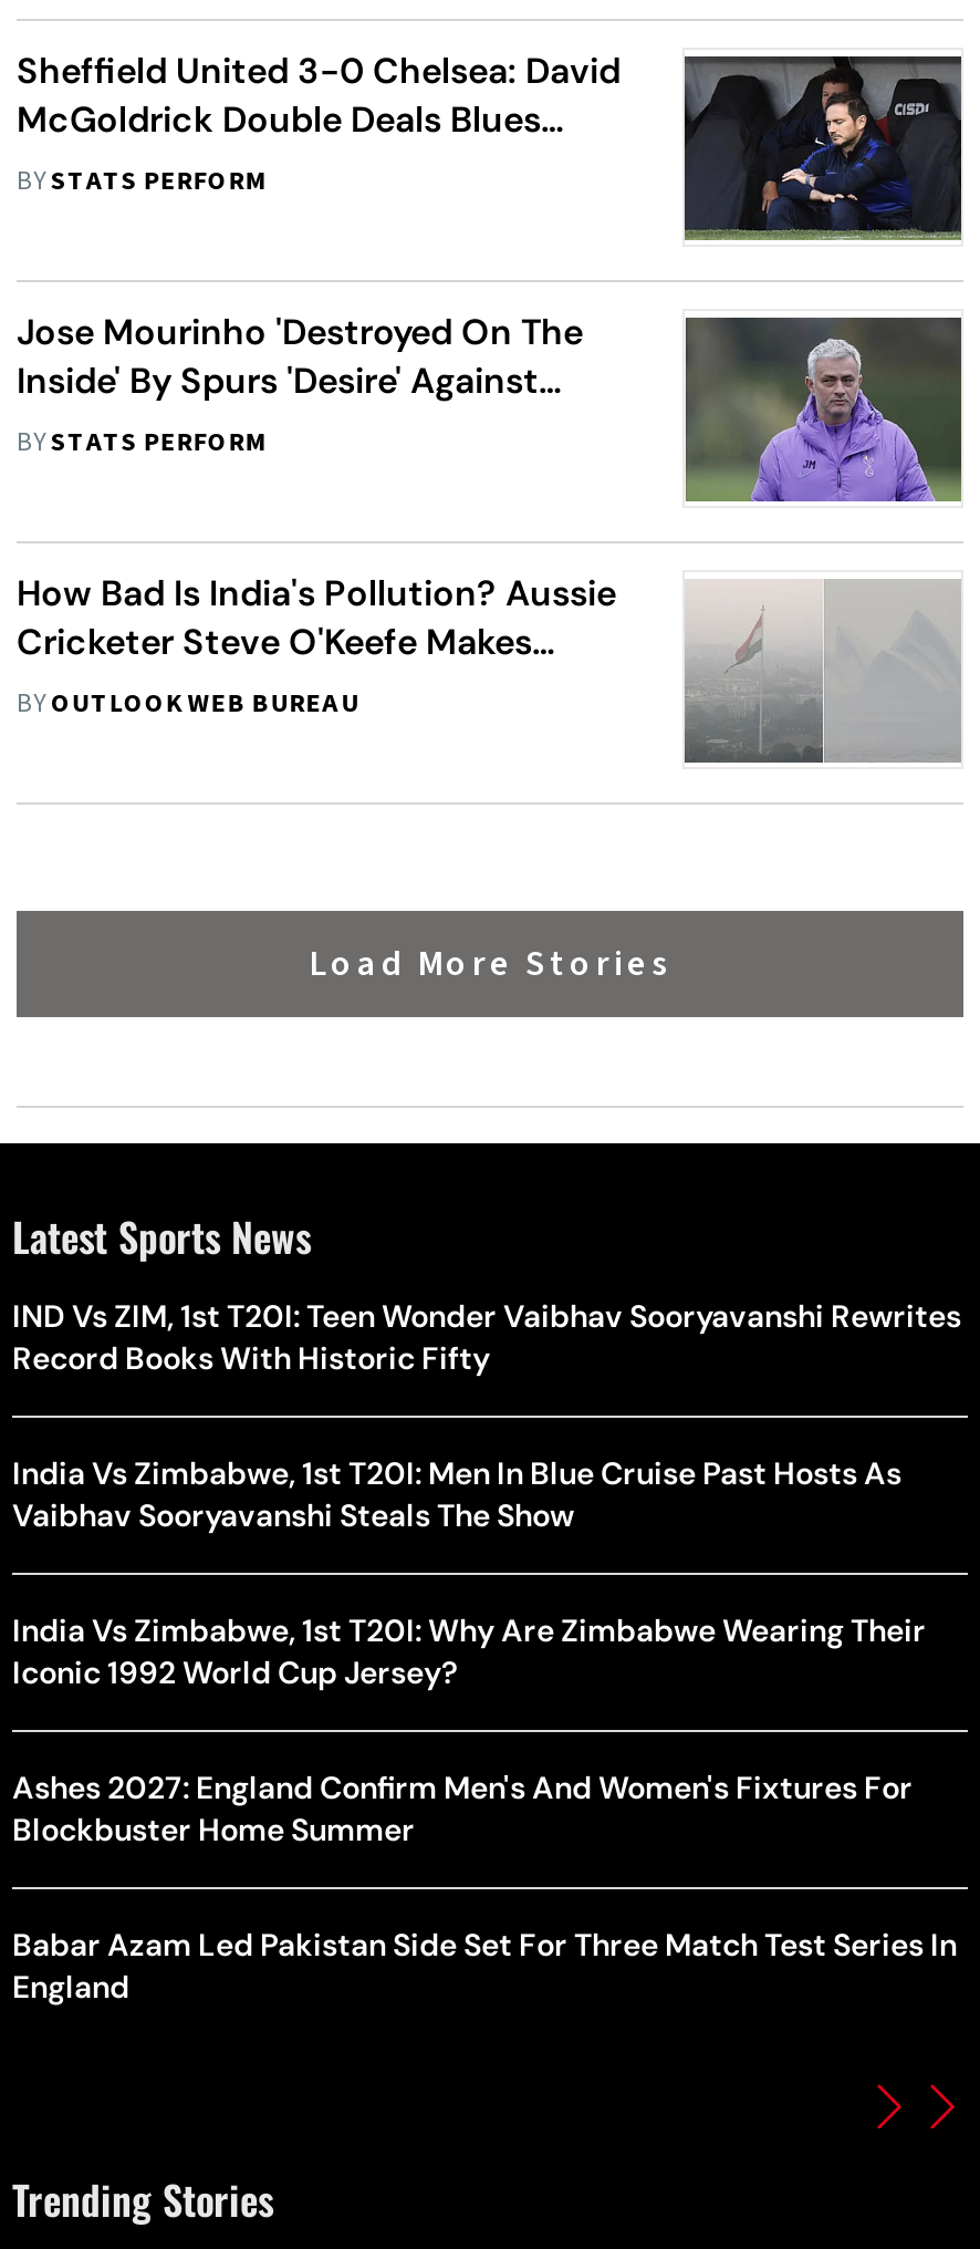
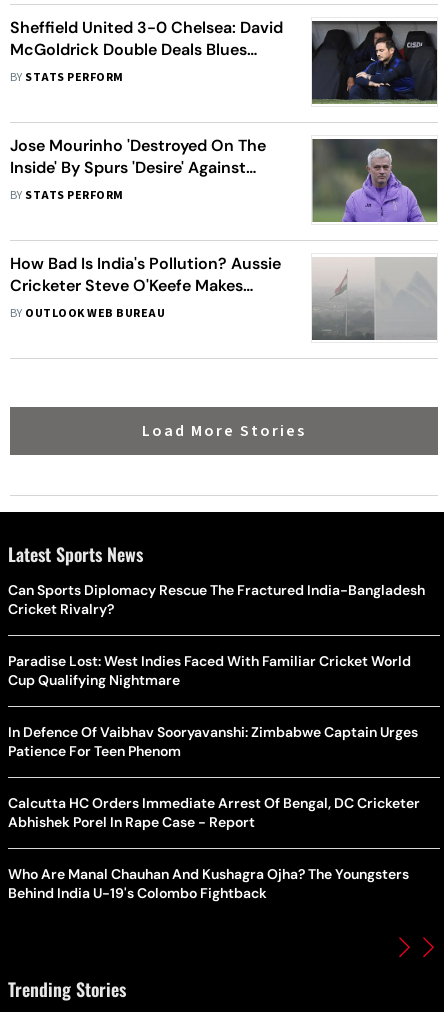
[12,1296,961,1378] IND Vs ZIM, 1st T20I: Teen Wonder Vaibhav Sooryavanshi Rewrites | Record Books With Historic Fifty -> [8,581,425,618] Can Sports Diplomacy Rescue The Fractured India-Bangladesh | Cricket Rivalry?
[12,1454,901,1536] India Vs Zimbabwe, 1st T20I: Men In Blue Cruise Past Hosts As | Vaibhav Sooryavanshi Steals The Show -> [8,652,411,689] Paradise Lost: West Indies Faced With Familiar Cricket World | Cup Qualifying Nightmare
[12,1611,926,1693] India Vs Zimbabwe, 1st T20I: Why Are Zimbabwe Wearing Their | Iconic 1992 World Cup Jersey? -> [8,723,418,760] In Defence Of Vaibhav Sooryavanshi: Zimbabwe Captain Urges | Patience For Teen Phenom
[12,1768,913,1850] Ashes 2027: England Confirm Men's And Women's Fixtures For | Blockbuster Home Summer -> [8,794,420,831] Calcutta HC Orders Immediate Arrest Of Bengal, DC Cricketer | Abhishek Porel In Rape Case - Report
[12,1925,957,2007] Babar Azam Led Pakistan Side Set For Three Match Test Series In | England -> [8,865,409,902] Who Are Manal Chauhan And Kushagra Ojha? The Youngsters | Behind India U-19's Colombo Fightback

